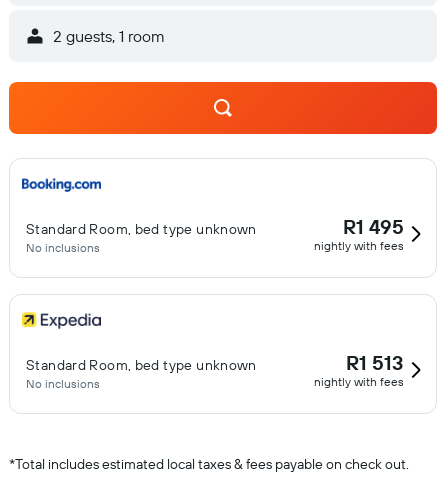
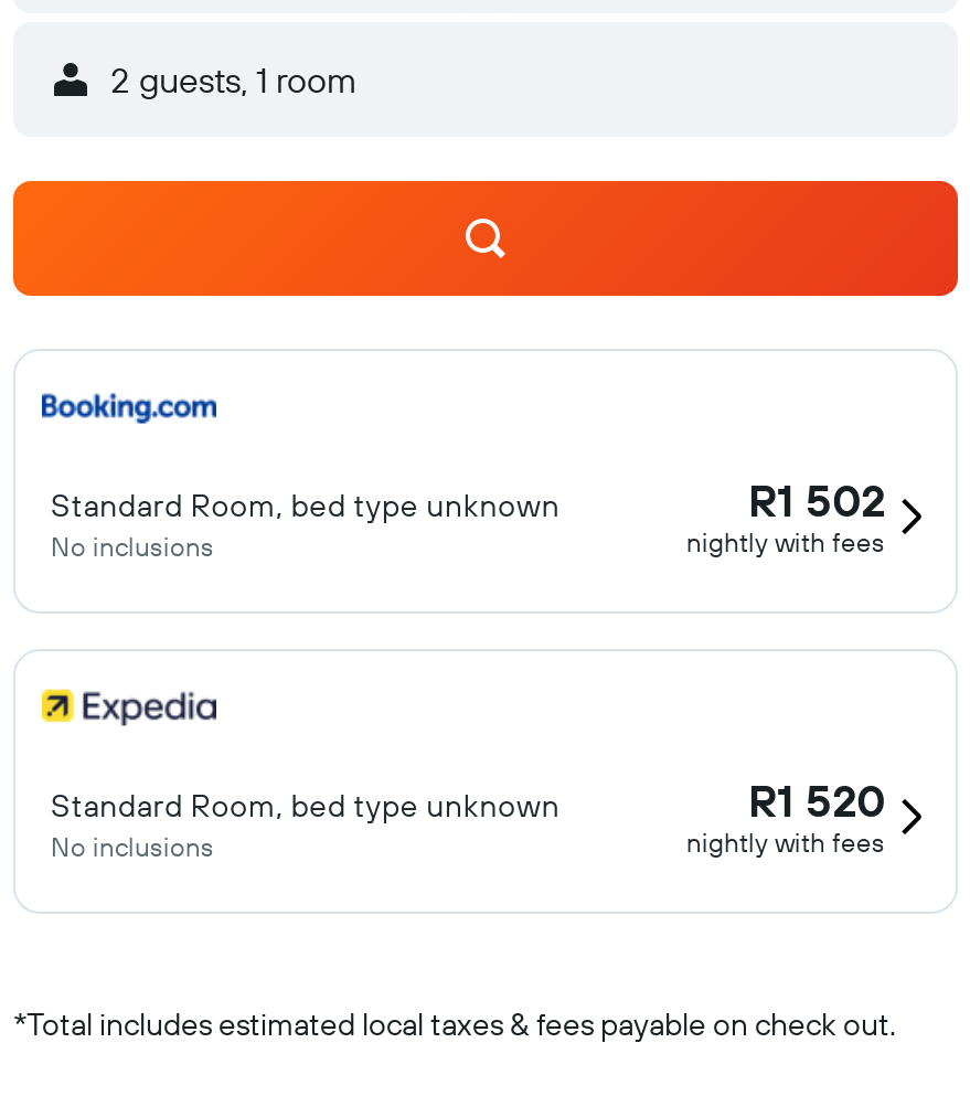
[343,214,404,239] R1 495 -> [748,472,885,528] R1 502
[346,350,404,375] R1 513 -> [748,773,885,828] R1 520

